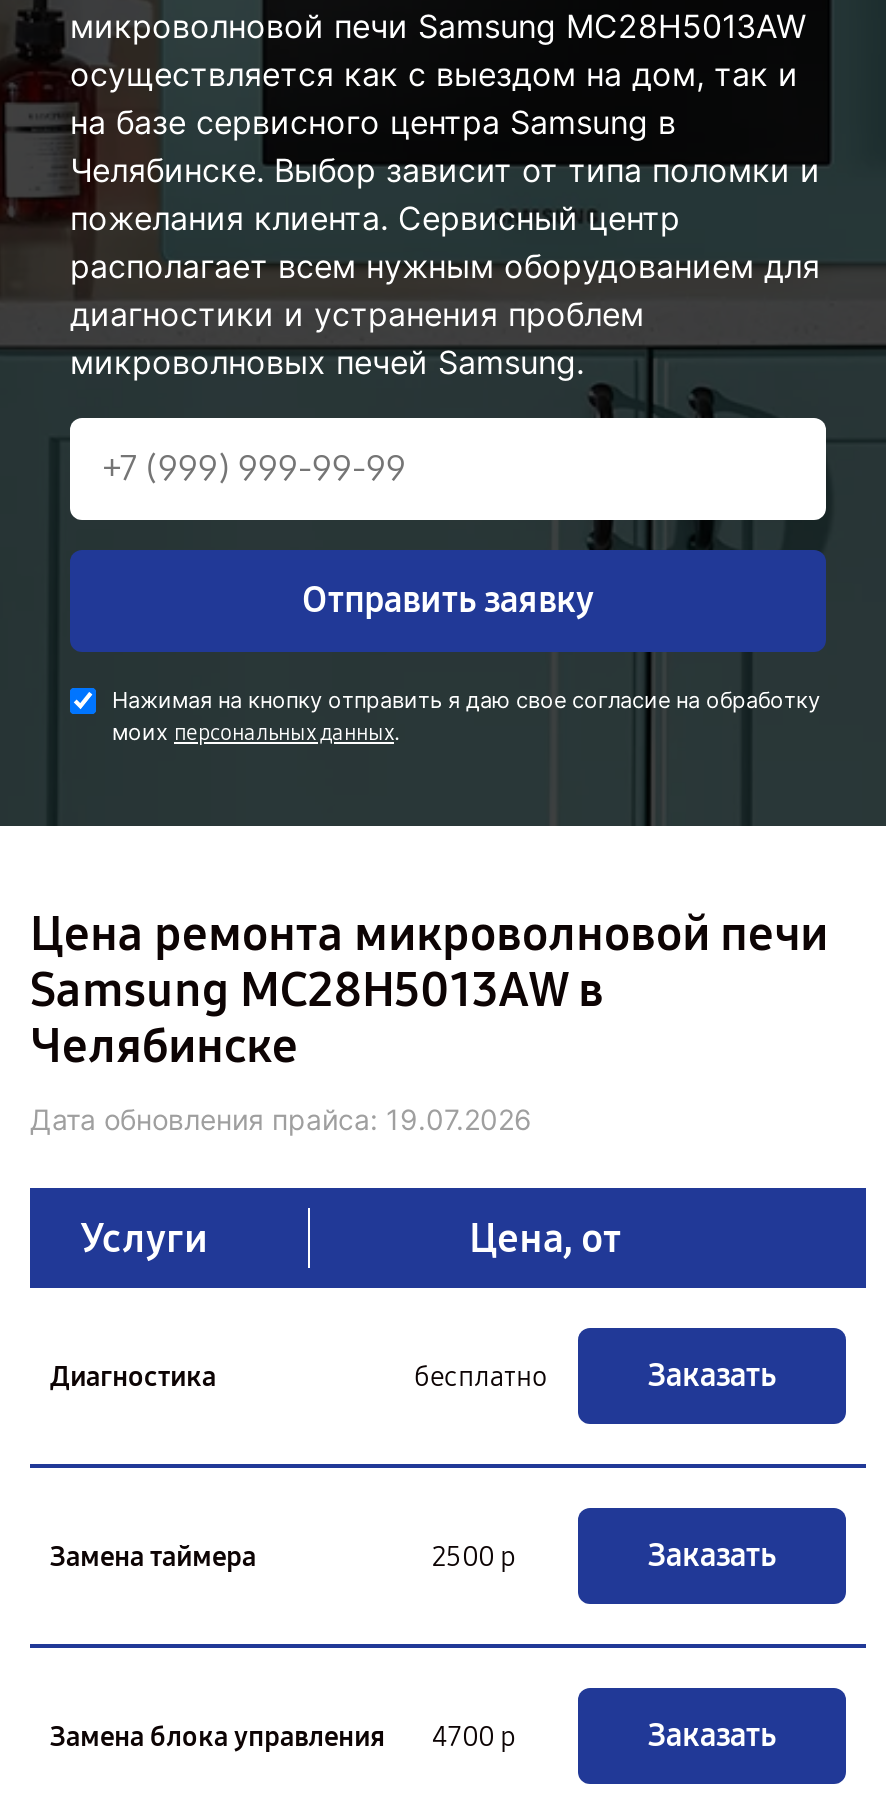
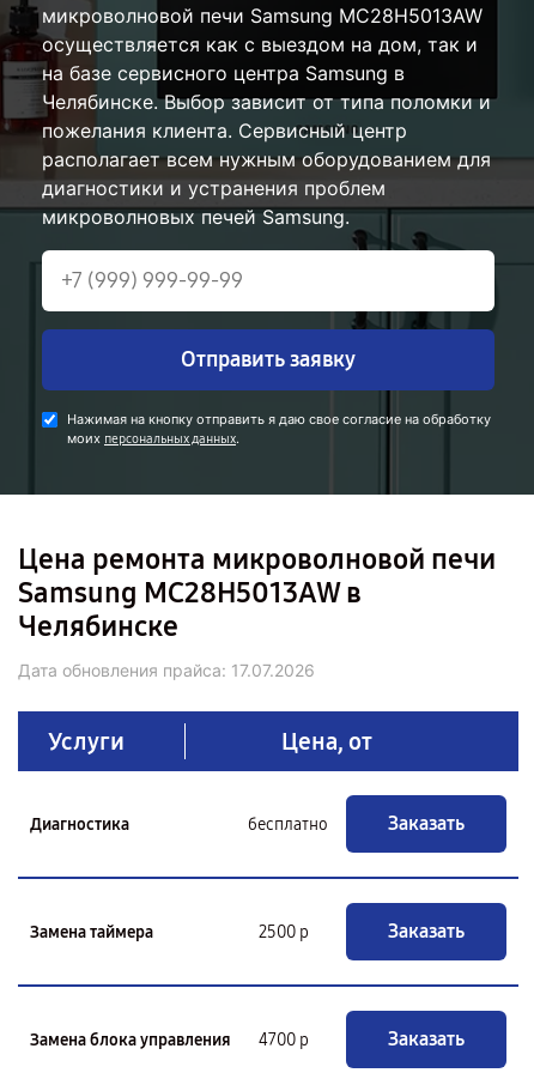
[30,1102,532,1136] Дата обновления прайса: 19.07.2026 -> [18,660,315,680] Дата обновления прайса: 17.07.2026

